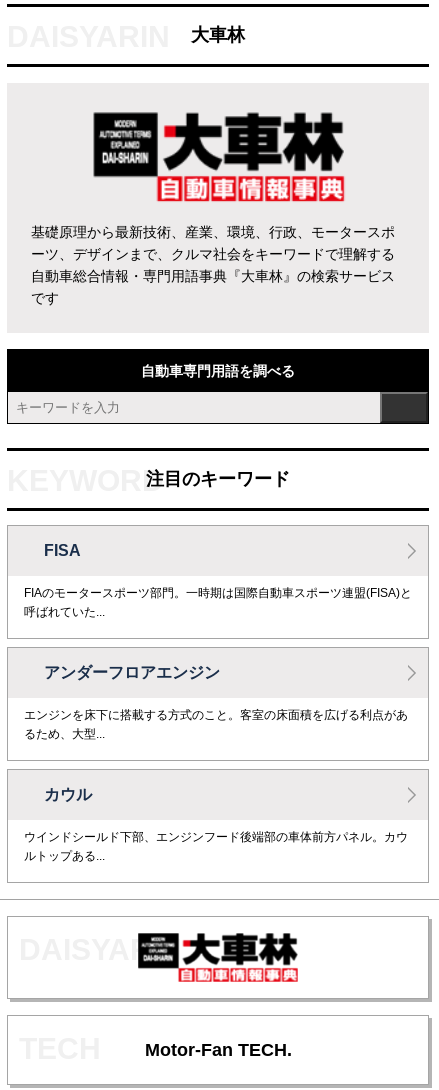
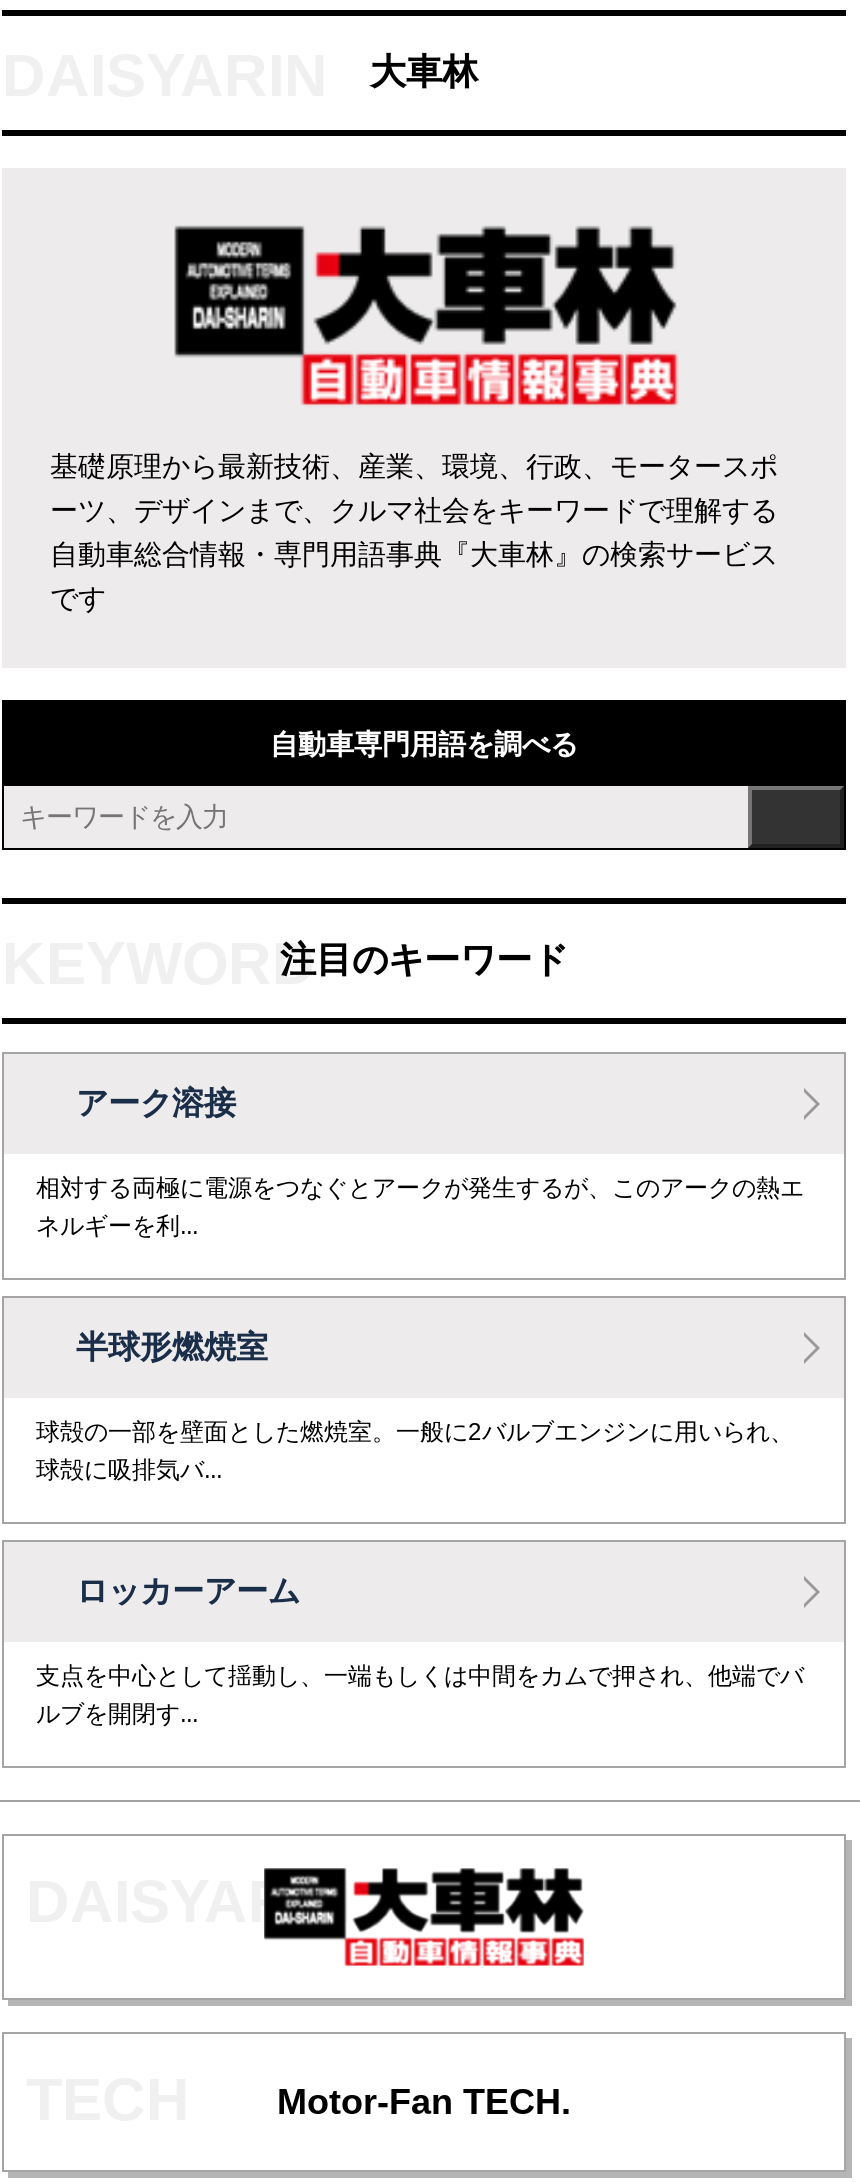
[44,542,81,559] FISA -> [76,1087,236,1121] アーク溶接
[24,586,412,619] FIAのモータースポーツ部門。一時期は国際自動車スポーツ連盟(FISA)と | 呼ばれていた... -> [36,1175,804,1241] 相対する両極に電源をつなぐとアークが発生するが、このアークの熱エ | ネルギーを利...
[44,664,220,681] アンダーフロアエンジン -> [76,1331,268,1365] 半球形燃焼室
[24,708,408,741] エンジンを床下に搭載する方式のこと。客室の床面積を広げる利点があ | るため、大型... -> [36,1419,794,1485] 球殻の一部を壁面とした燃焼室。一般に2バルブエンジンに用いられ、 | 球殻に吸排気バ...
[44,786,92,803] カウル -> [76,1575,300,1609] ロッカーアーム
[24,830,408,863] ウインドシールド下部、エンジンフード後端部の車体前方パネル。カウ | ルトップある... -> [36,1663,804,1729] 支点を中心として揺動し、一端もしくは中間をカムで押され、他端でバ | ルブを開閉す...

